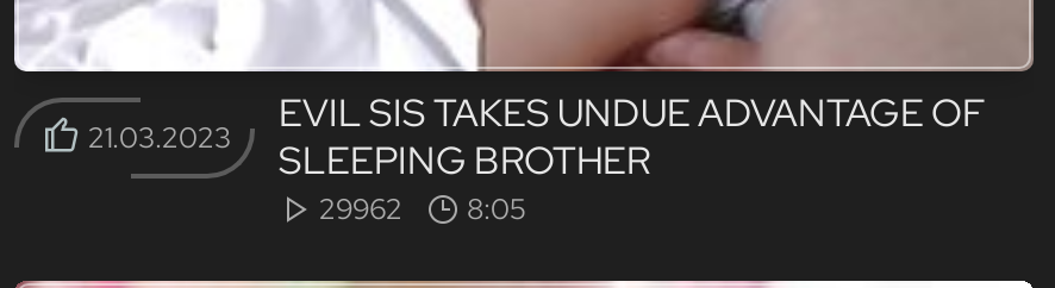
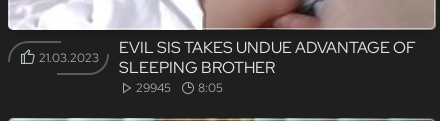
[319,191,526,229] 29962 8:05 -> [136,80,223,96] 29945 8:05

